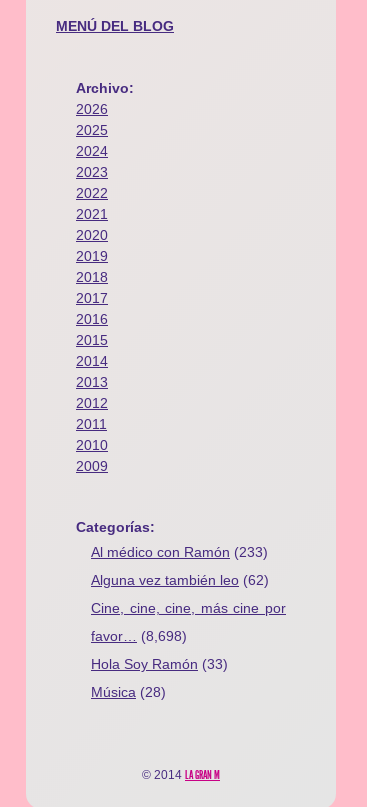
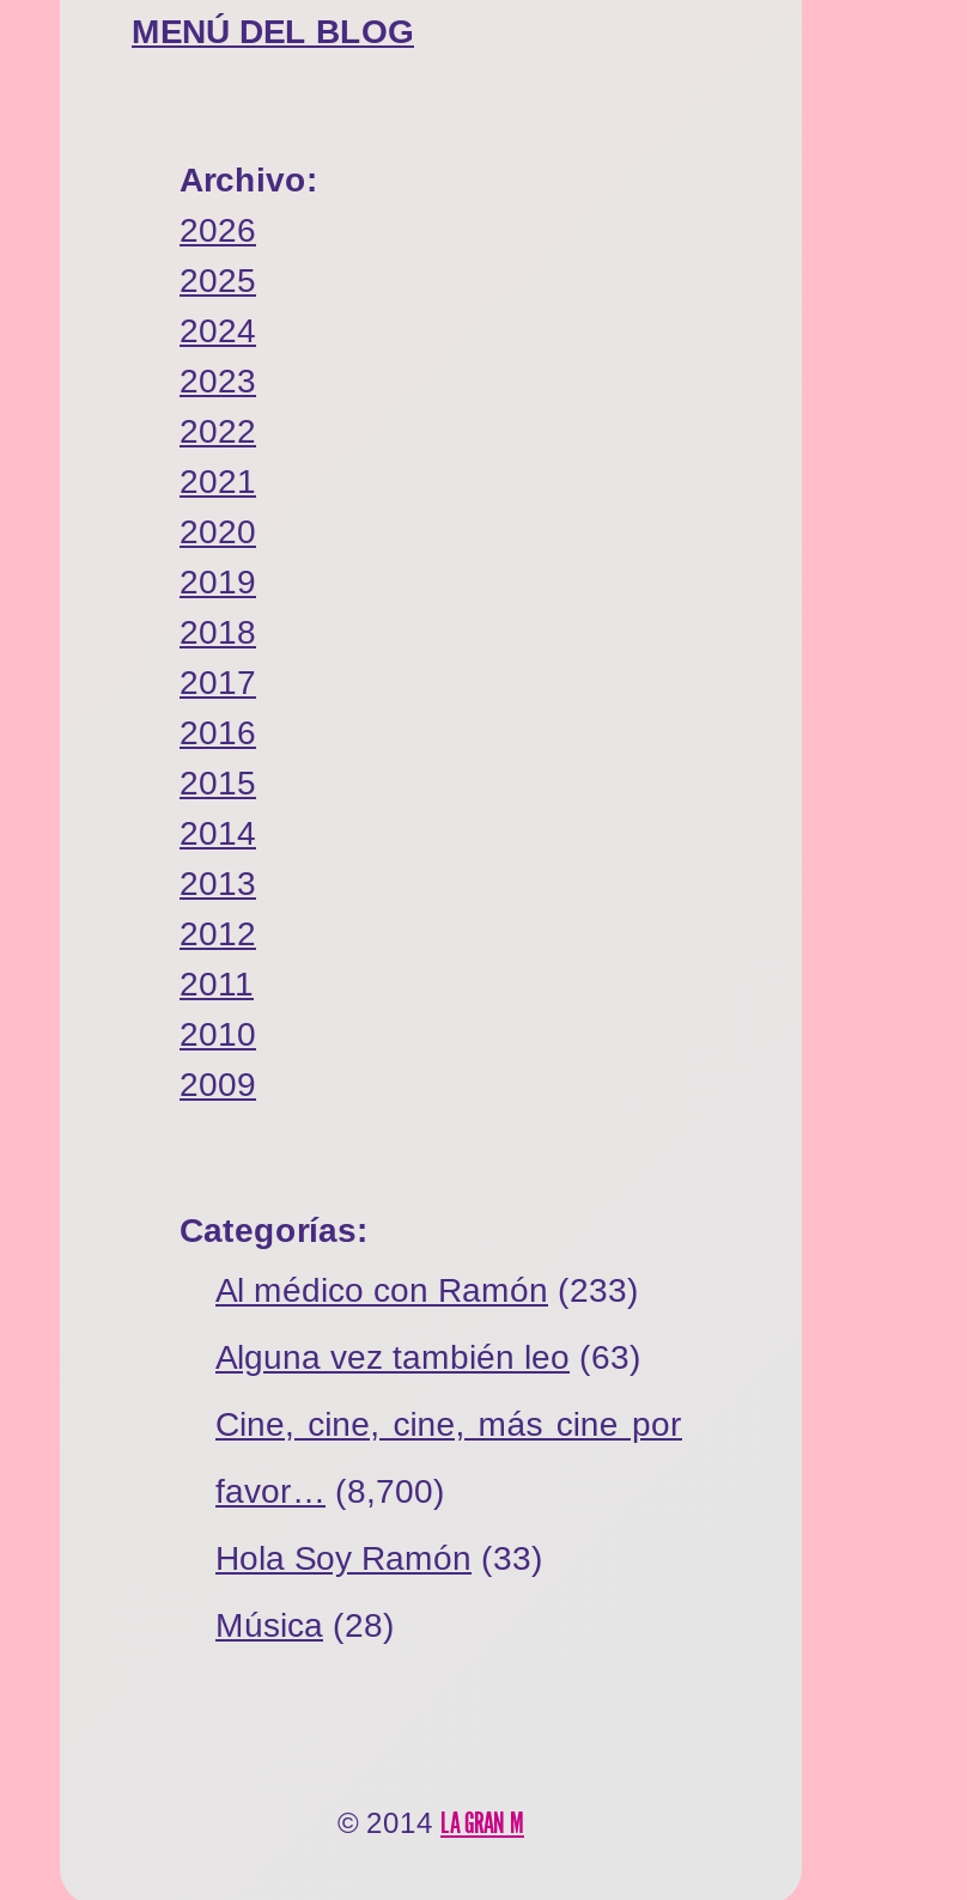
[91,572,269,588] Alguna vez también leo (62) -> [215,1338,641,1376] Alguna vez también leo (63)
[91,628,187,644] favor… (8,698) -> [215,1472,445,1510] favor… (8,700)

